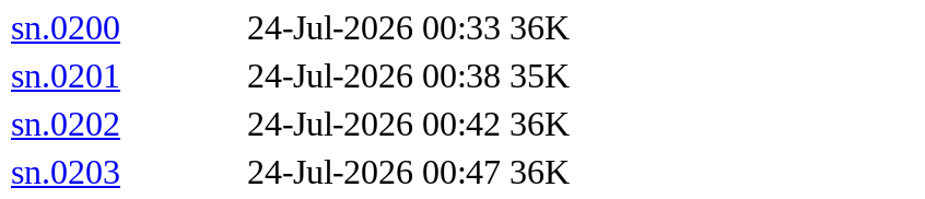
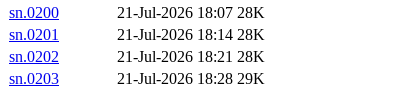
[247,10,571,47] 24-Jul-2026 00:33 36K -> [117,4,265,21] 21-Jul-2026 18:07 28K
[247,58,571,95] 24-Jul-2026 00:38 35K -> [117,26,265,43] 21-Jul-2026 18:14 28K
[247,106,571,143] 24-Jul-2026 00:42 36K -> [117,48,265,65] 21-Jul-2026 18:21 28K
[247,154,571,191] 24-Jul-2026 00:47 36K -> [117,70,265,87] 21-Jul-2026 18:28 29K

